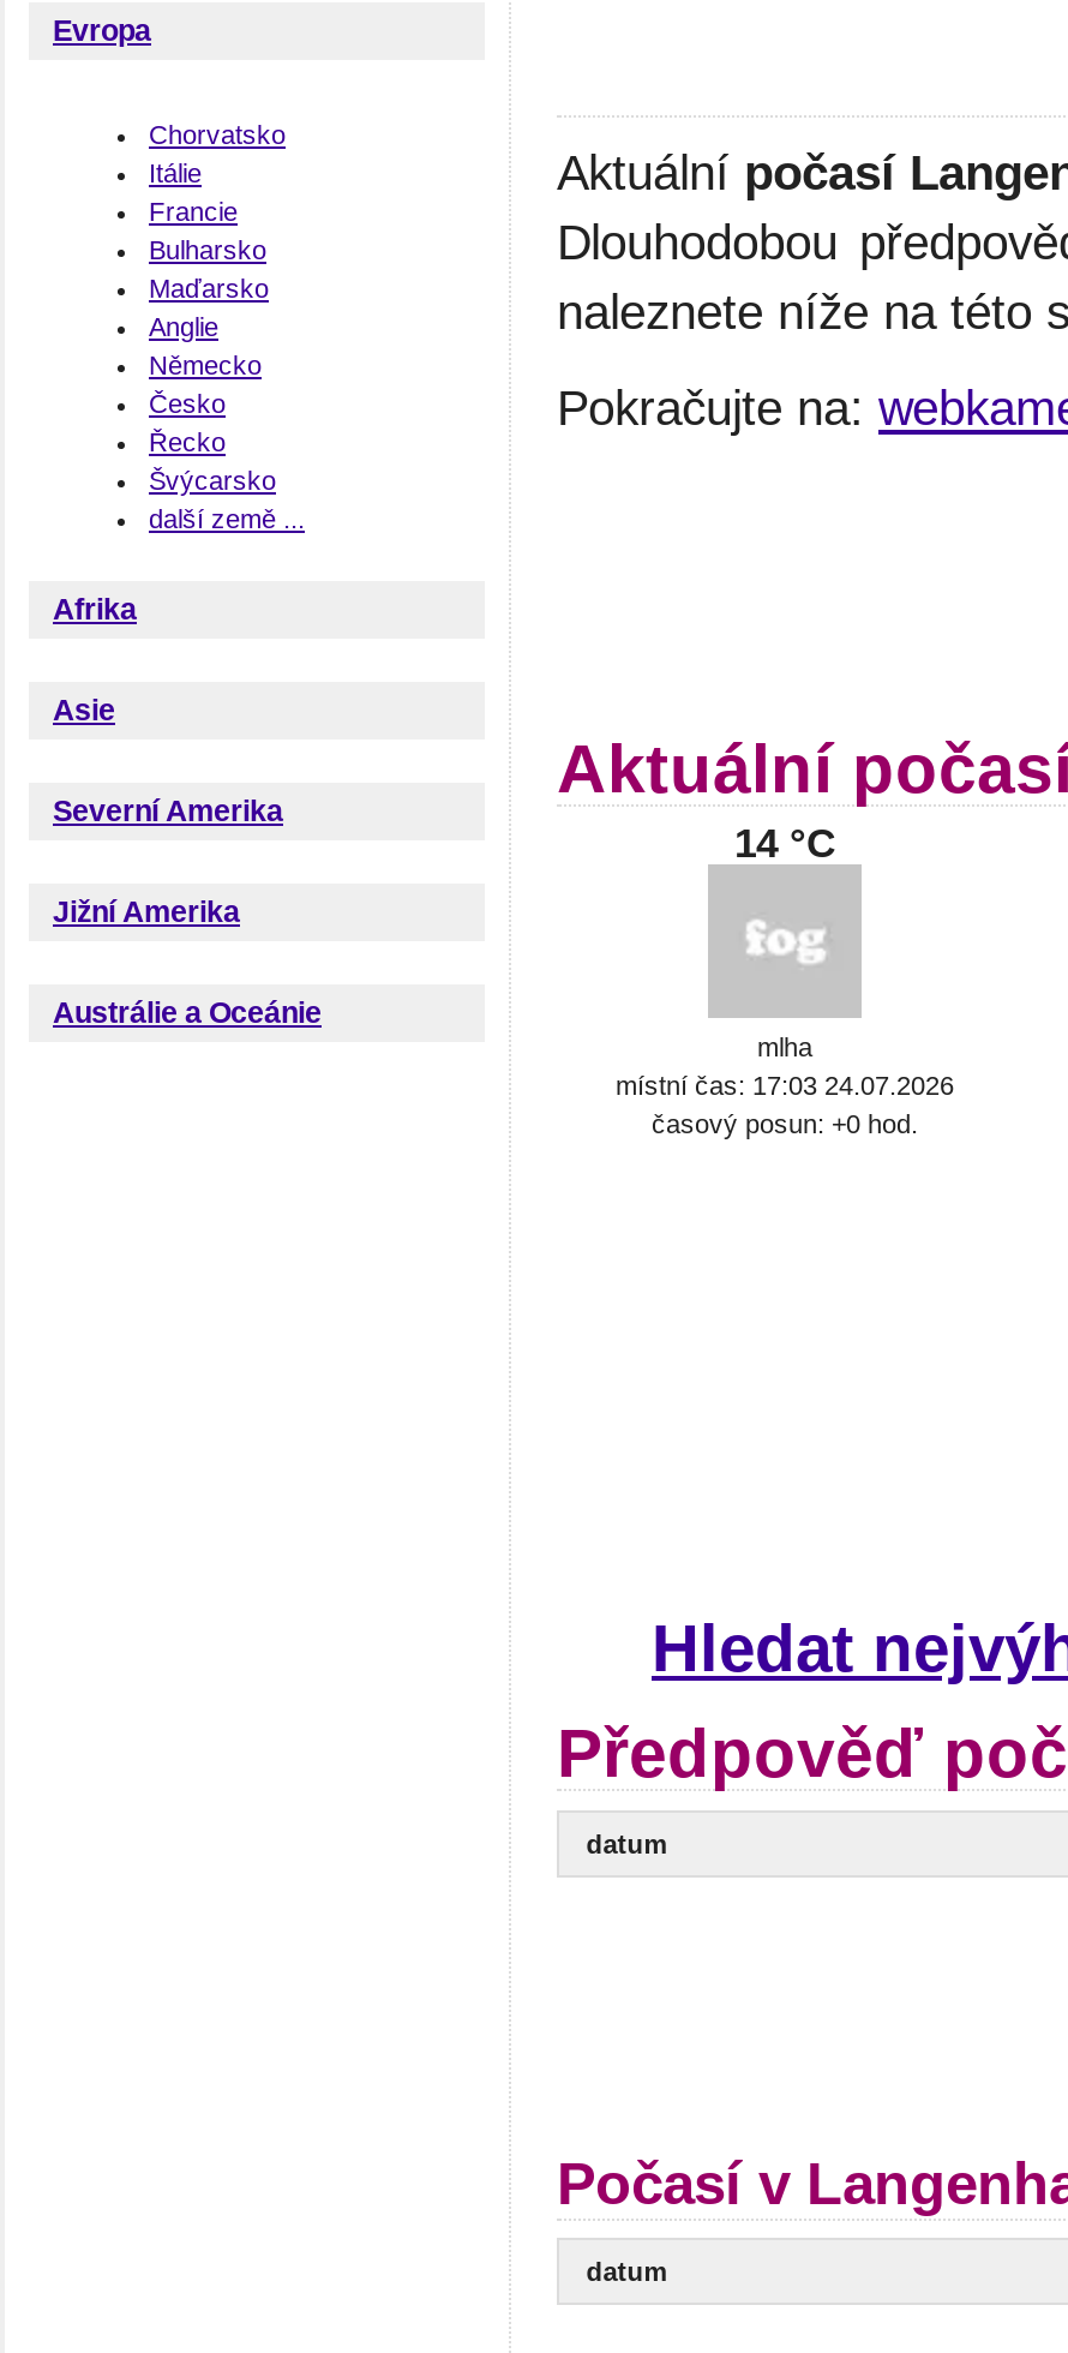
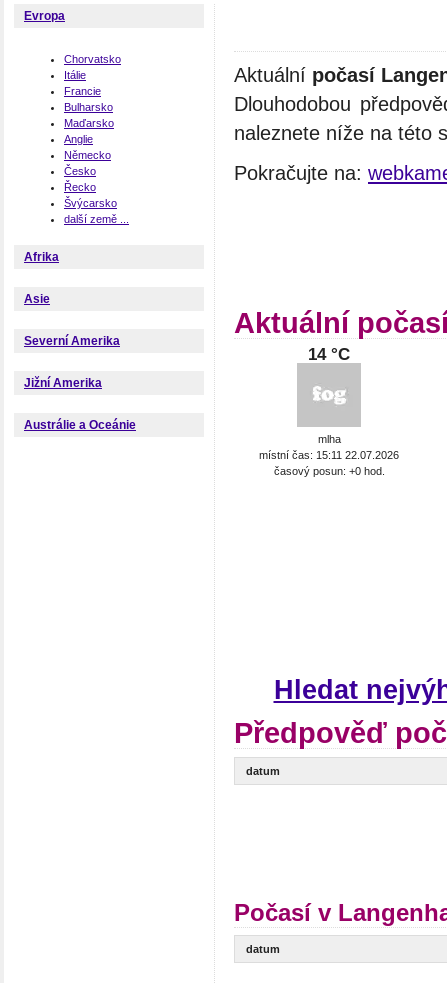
[616,1070,954,1099] místní čas: 17:03 24.07.2026 -> [259,449,399,461] místní čas: 15:11 22.07.2026

